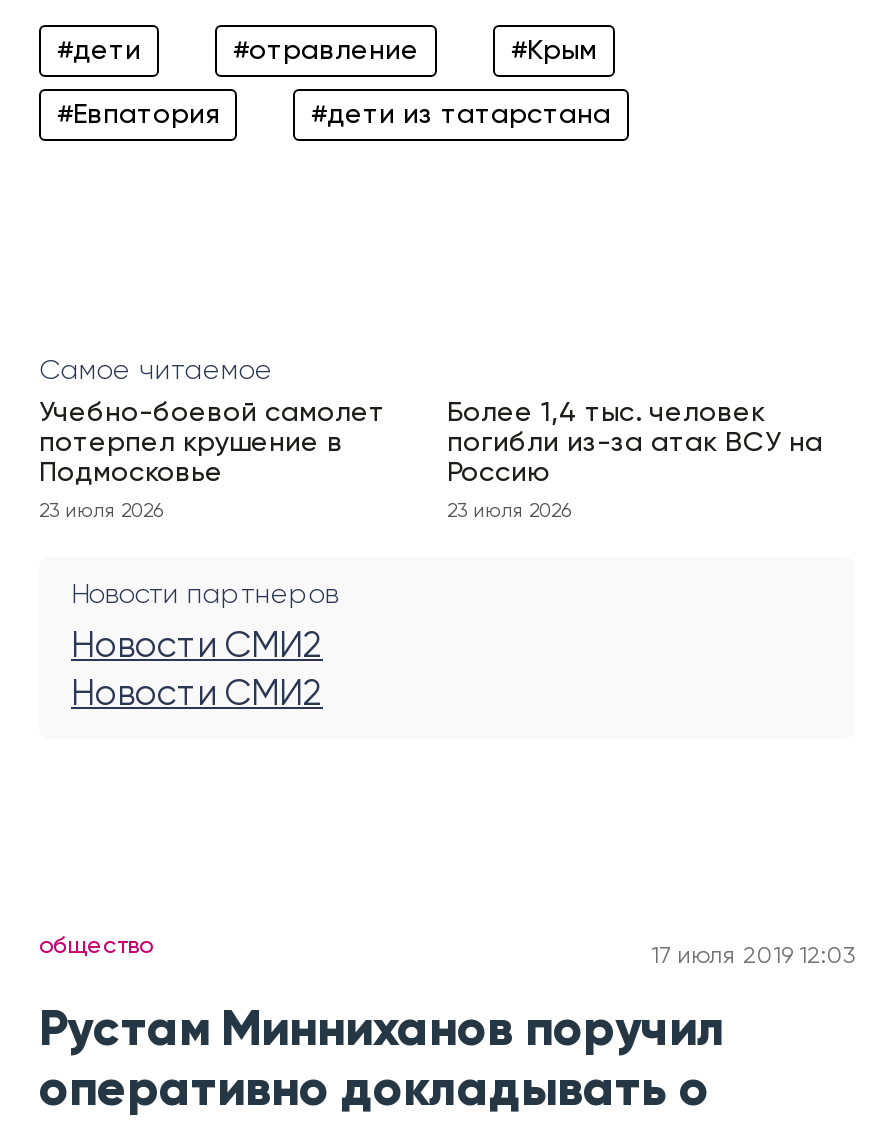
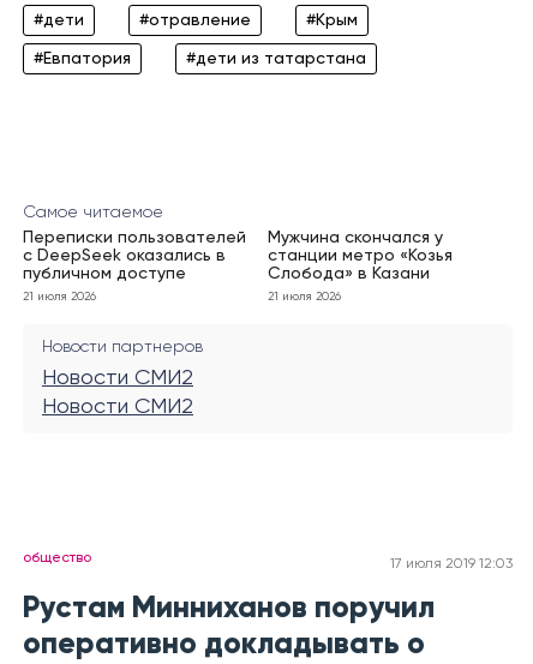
[39,399,385,487] Учебно-боевой самолет | потерпел крушение в | Подмосковье -> [23,229,246,282] Переписки пользователей | с DeepSeek оказались в | публичном доступе
[447,399,823,487] Более 1,4 тыс. человек | погибли из-за атак ВСУ на | Россию -> [268,229,453,282] Мужчина скончался у | станции метро «Козья | Слобода» в Казани
[39,501,163,521] 23 июля 2026 -> [23,291,96,303] 21 июля 2026
[447,501,571,521] 23 июля 2026 -> [268,291,341,303] 21 июля 2026

